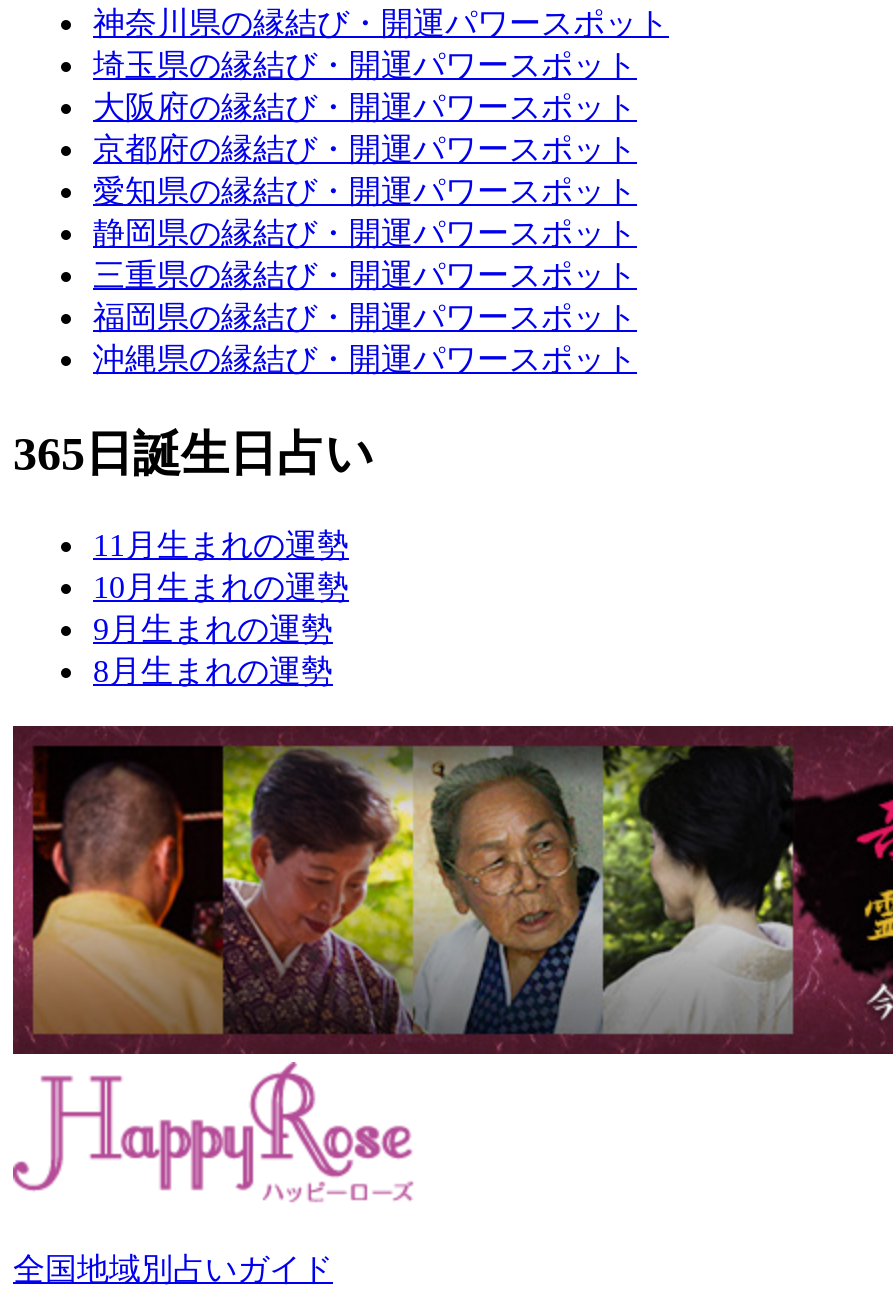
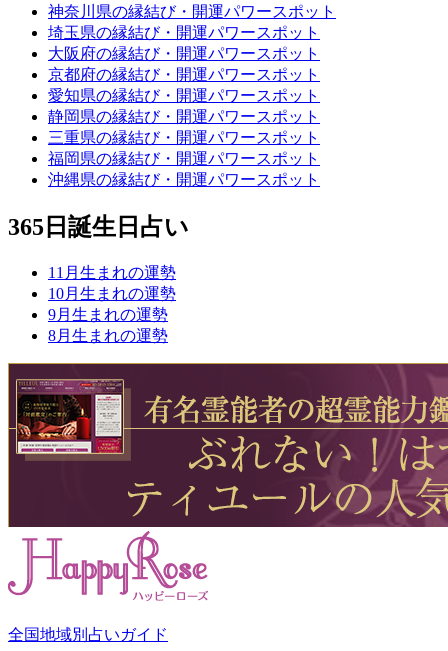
[11,724,887,1052] [image] -> [7,362,445,527] [image]

